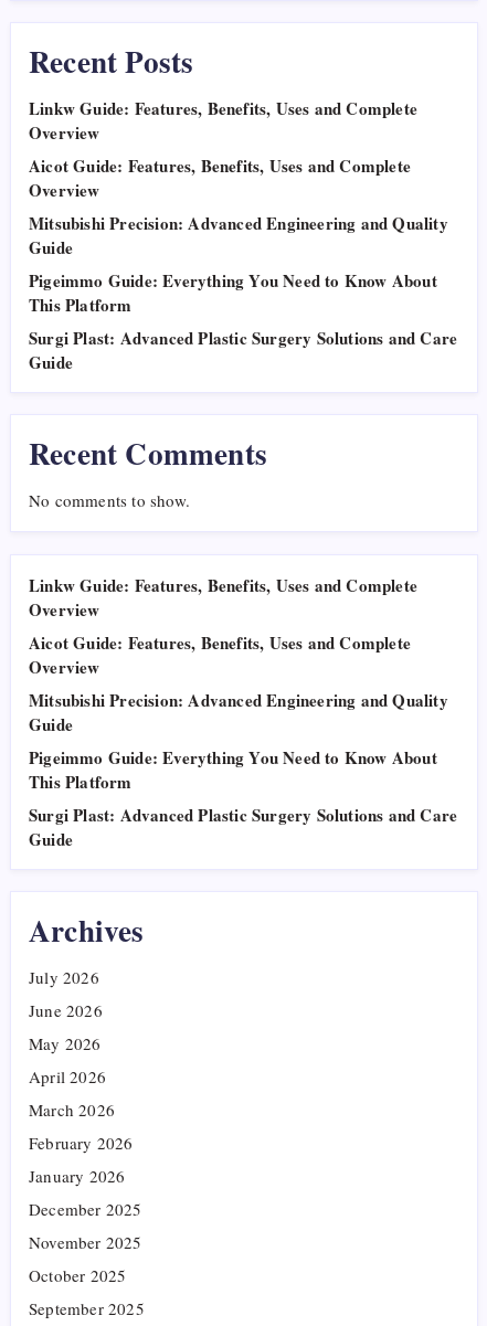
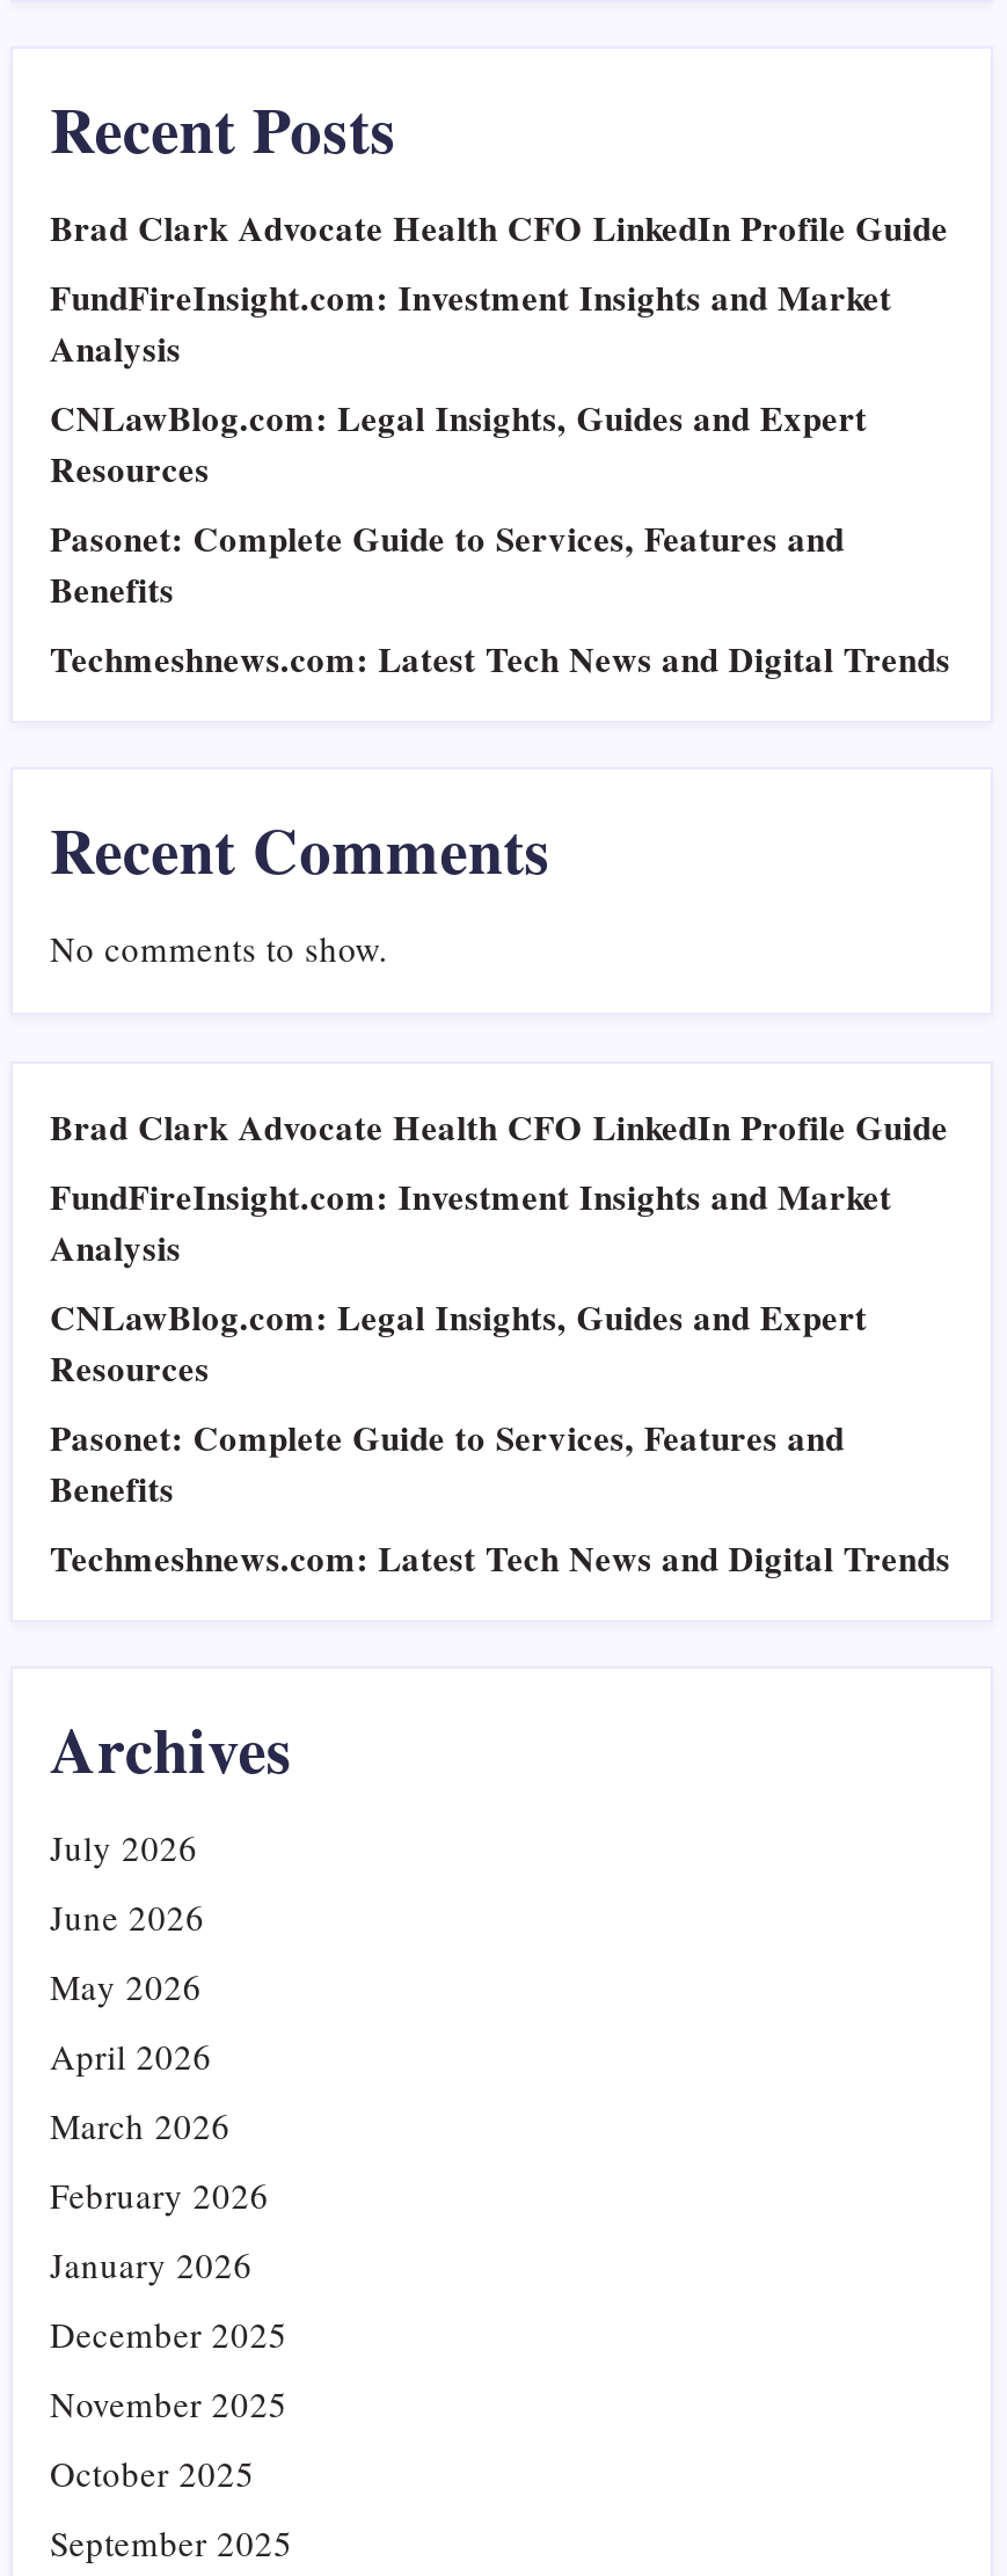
[29,96,457,375] Linkw Guide: Features, Benefits, Uses and Complete | Overview | Aicot Guide: Features, Benefits, Uses and Complete | Overview | Mitsubishi Precision: Advanced Engineering and Quality | Guide | Pigeimmo Guide: Everything You Need to Know About | This Platform | Surgi Plast: Advanced Plastic Surgery Solutions and Care | Guide -> [50,202,950,684] Brad Clark Advocate Health CFO LinkedIn Profile Guide | FundFireInsight.com: Investment Insights and Market | Analysis | CNLawBlog.com: Legal Insights, Guides and Expert | Resources | Pasonet: Complete Guide to Services, Features and | Benefits | Techmeshnews.com: Latest Tech News and Digital Trends
[29,572,457,851] Linkw Guide: Features, Benefits, Uses and Complete | Overview | Aicot Guide: Features, Benefits, Uses and Complete | Overview | Mitsubishi Precision: Advanced Engineering and Quality | Guide | Pigeimmo Guide: Everything You Need to Know About | This Platform | Surgi Plast: Advanced Plastic Surgery Solutions and Care | Guide -> [50,1100,950,1582] Brad Clark Advocate Health CFO LinkedIn Profile Guide | FundFireInsight.com: Investment Insights and Market | Analysis | CNLawBlog.com: Legal Insights, Guides and Expert | Resources | Pasonet: Complete Guide to Services, Features and | Benefits | Techmeshnews.com: Latest Tech News and Digital Trends

